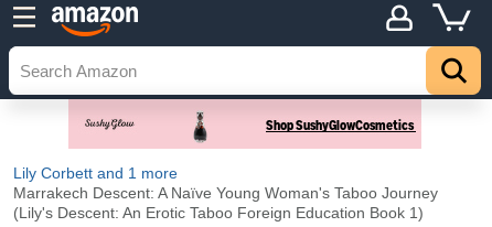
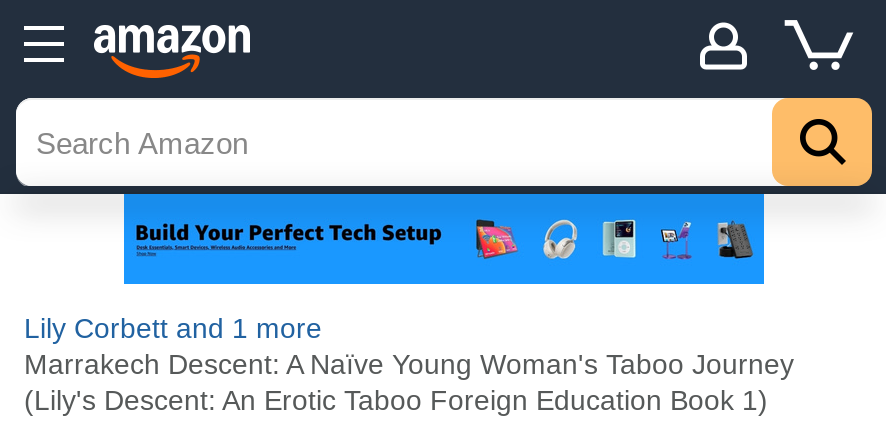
[68,98,421,149] [image] -> [122,192,766,286] [image]

